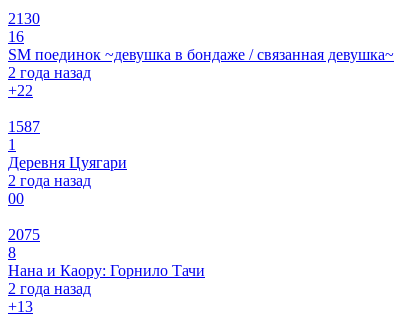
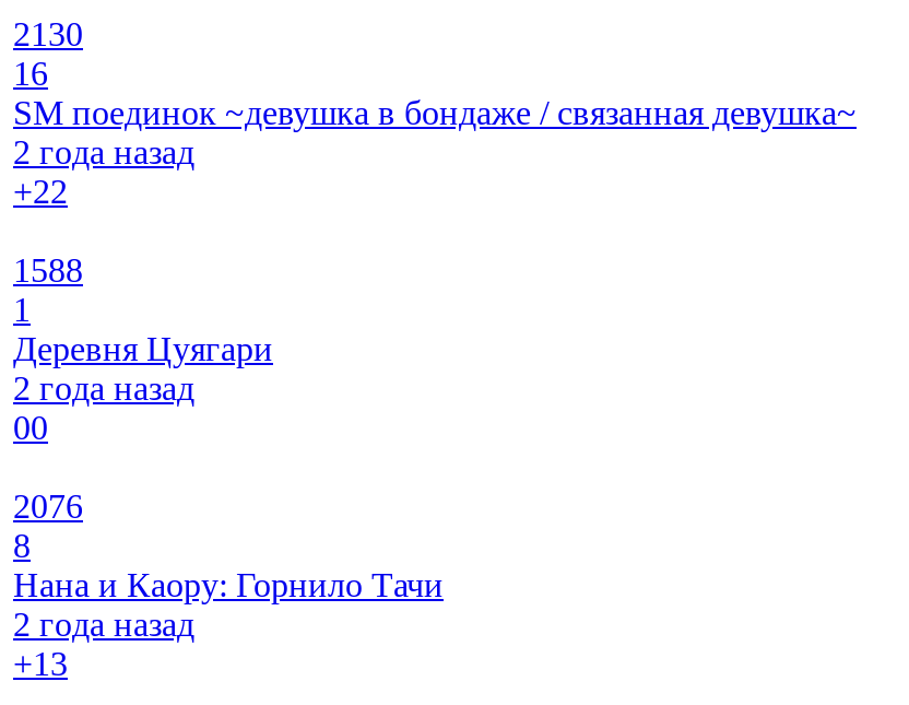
[8,118,40,135] 1587 -> [13,252,83,289] 1588
[8,226,40,243] 2075 -> [13,488,83,525] 2076

